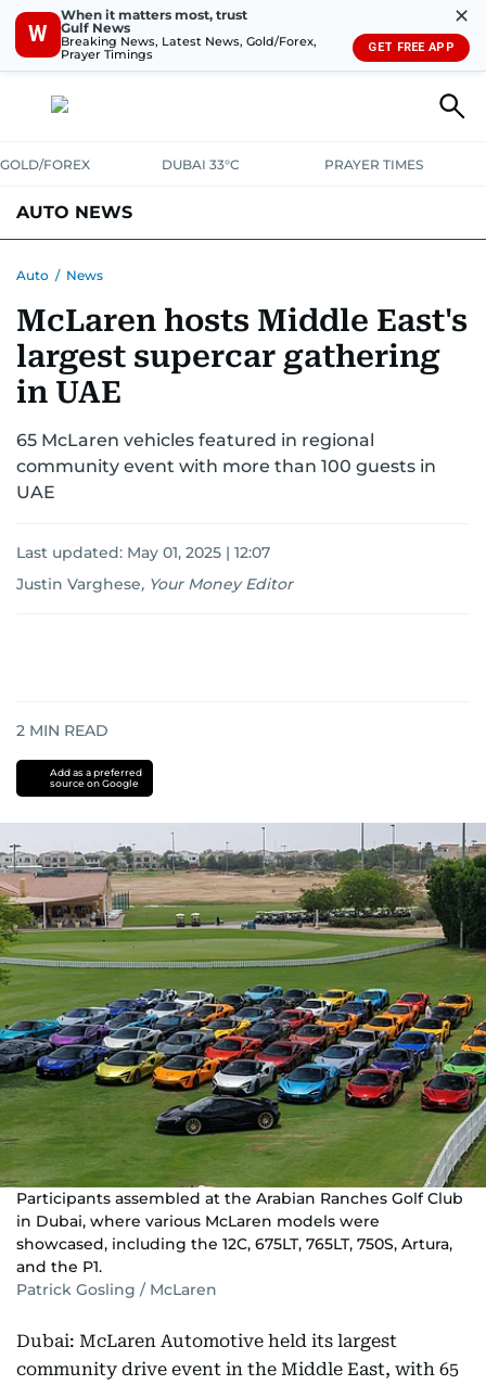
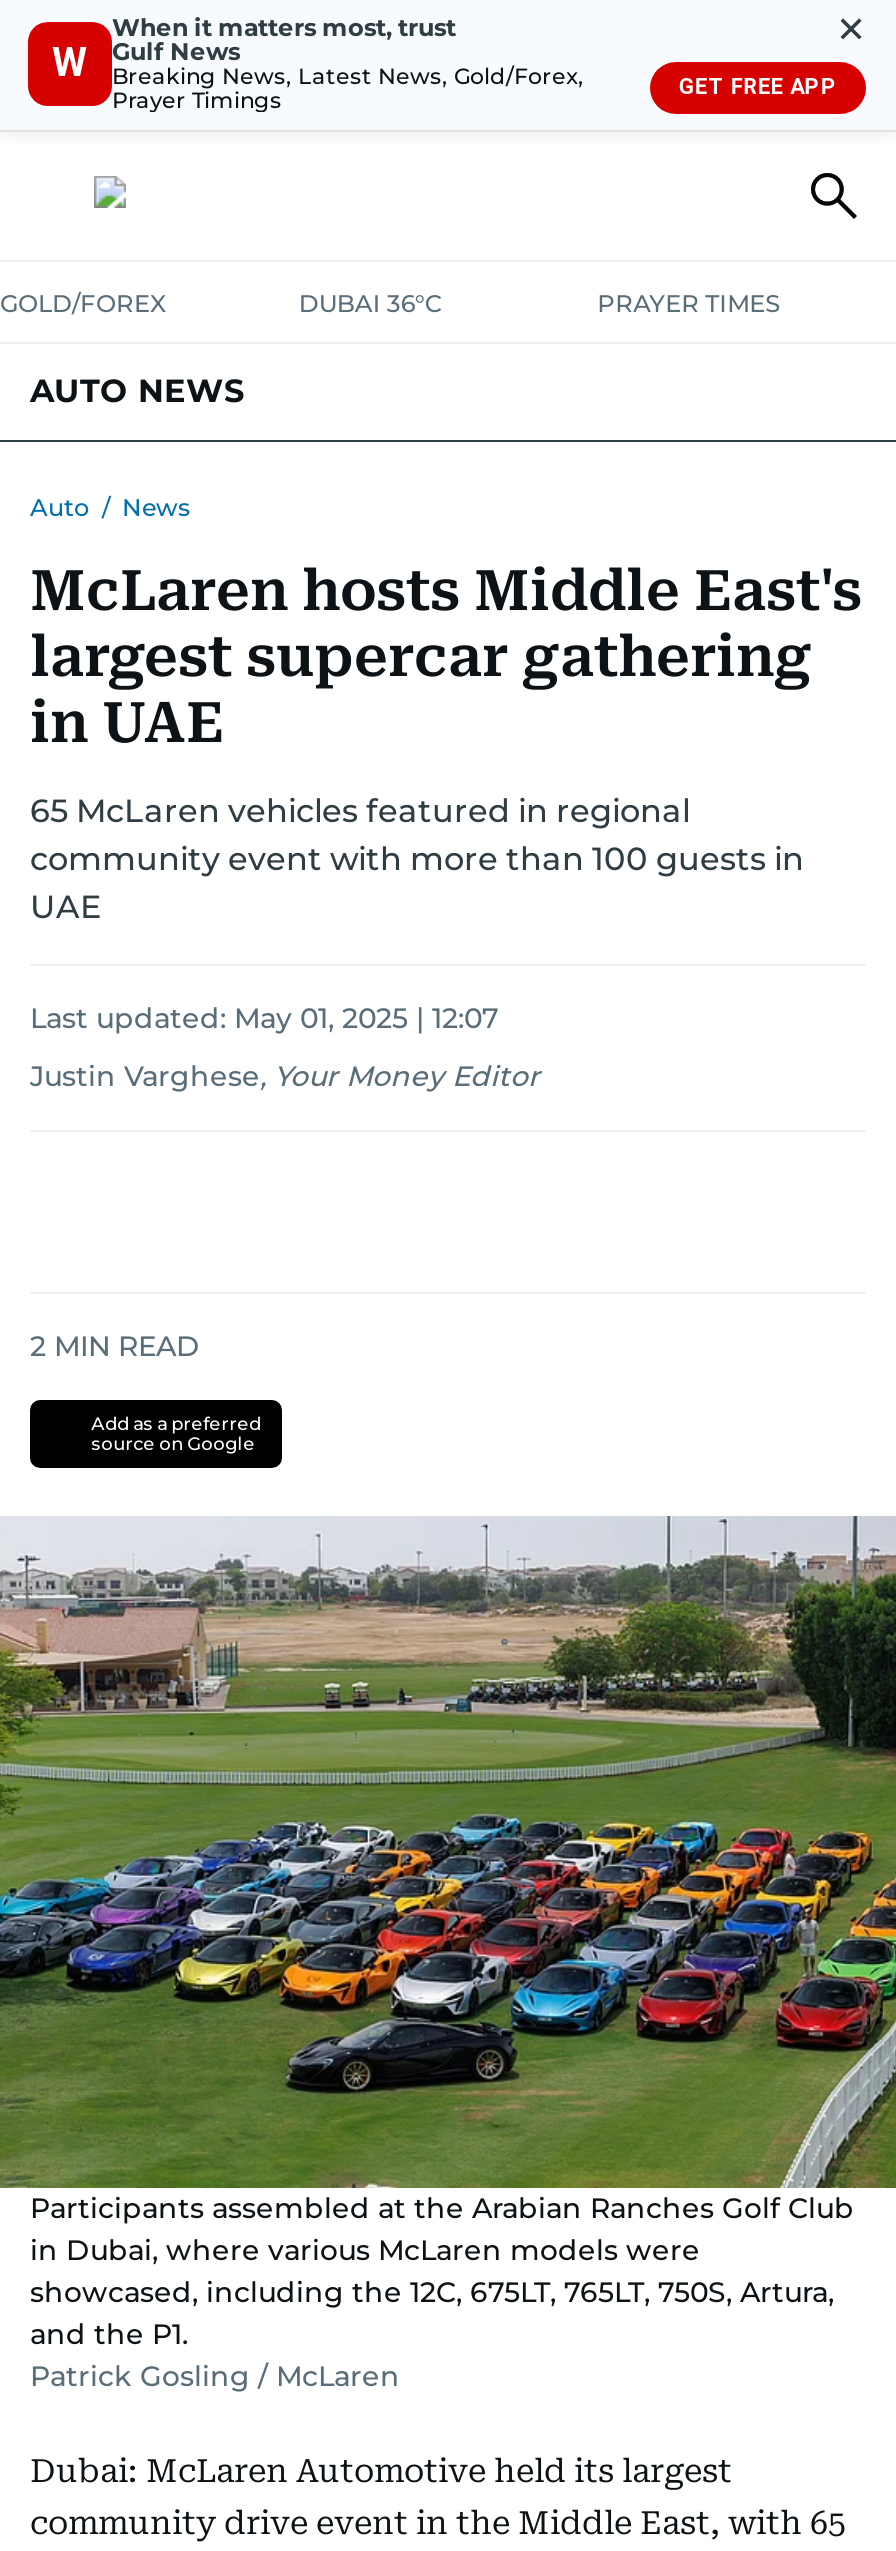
[162,156,240,173] DUBAI 33°C -> [299,288,443,318] DUBAI 36°C

